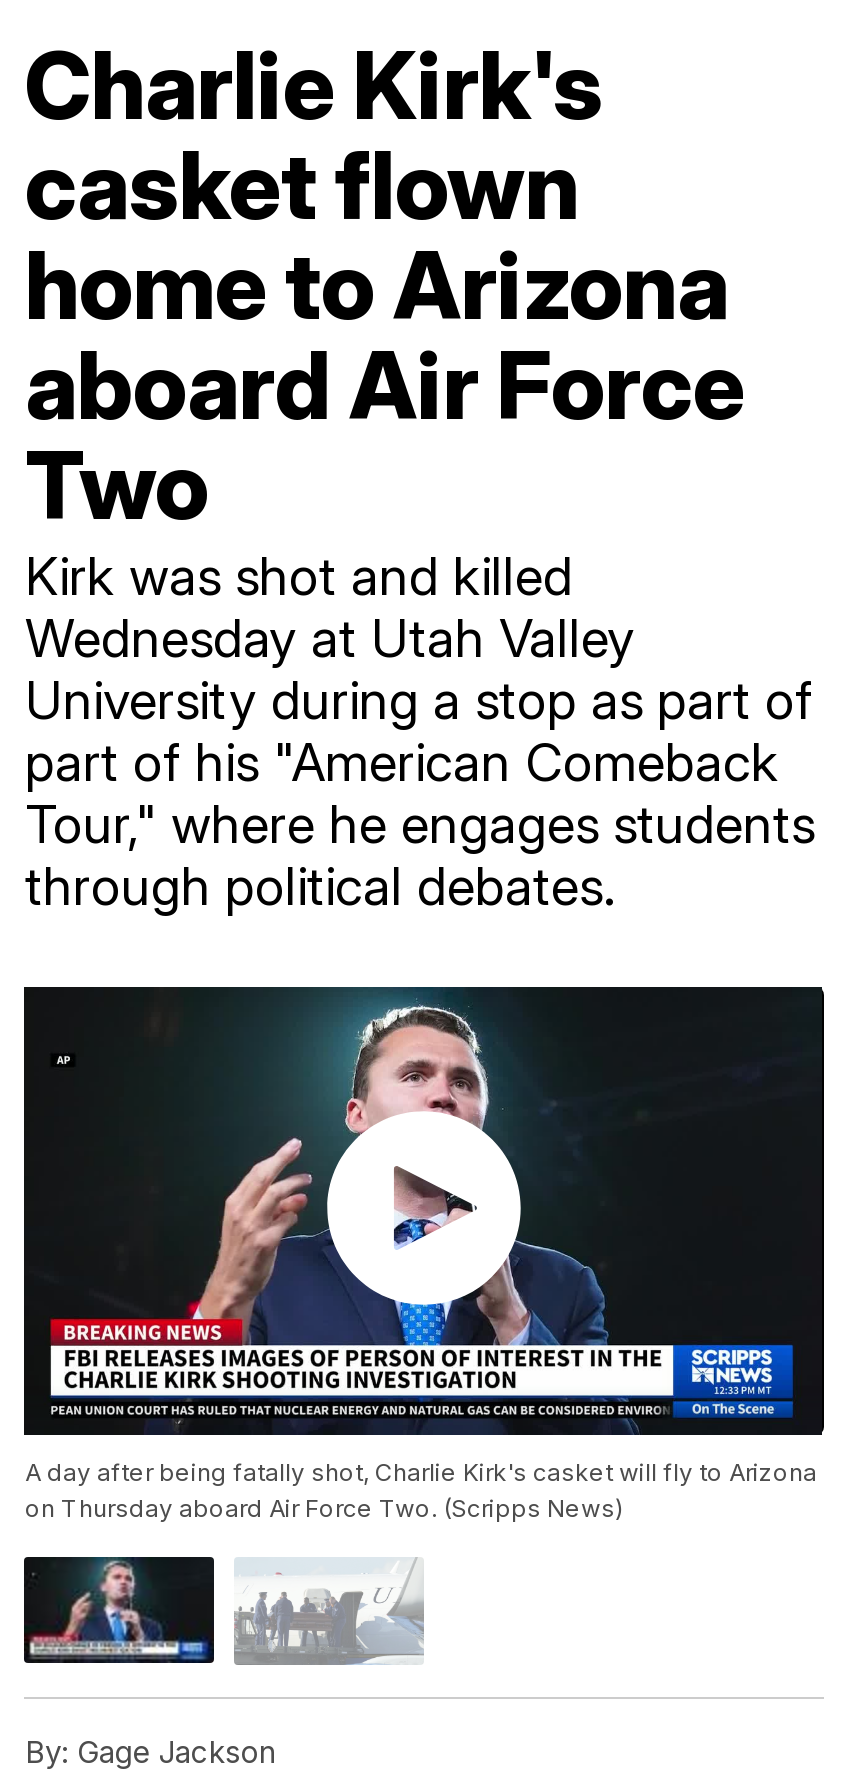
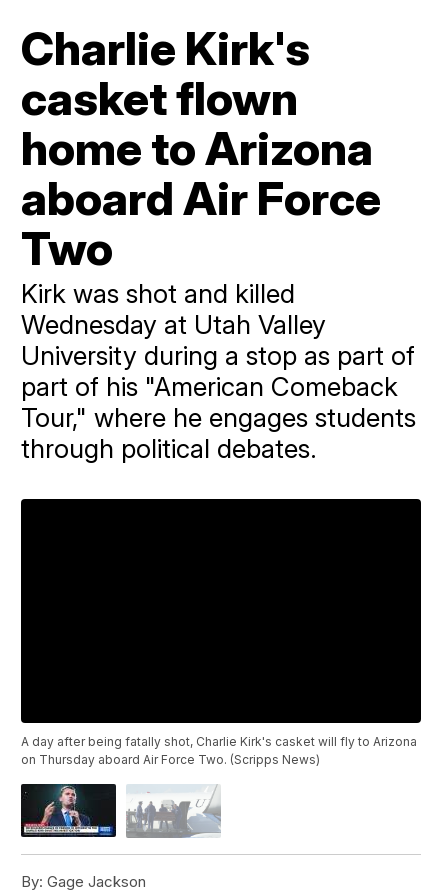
[48,987,818,1435] [image] -> none

